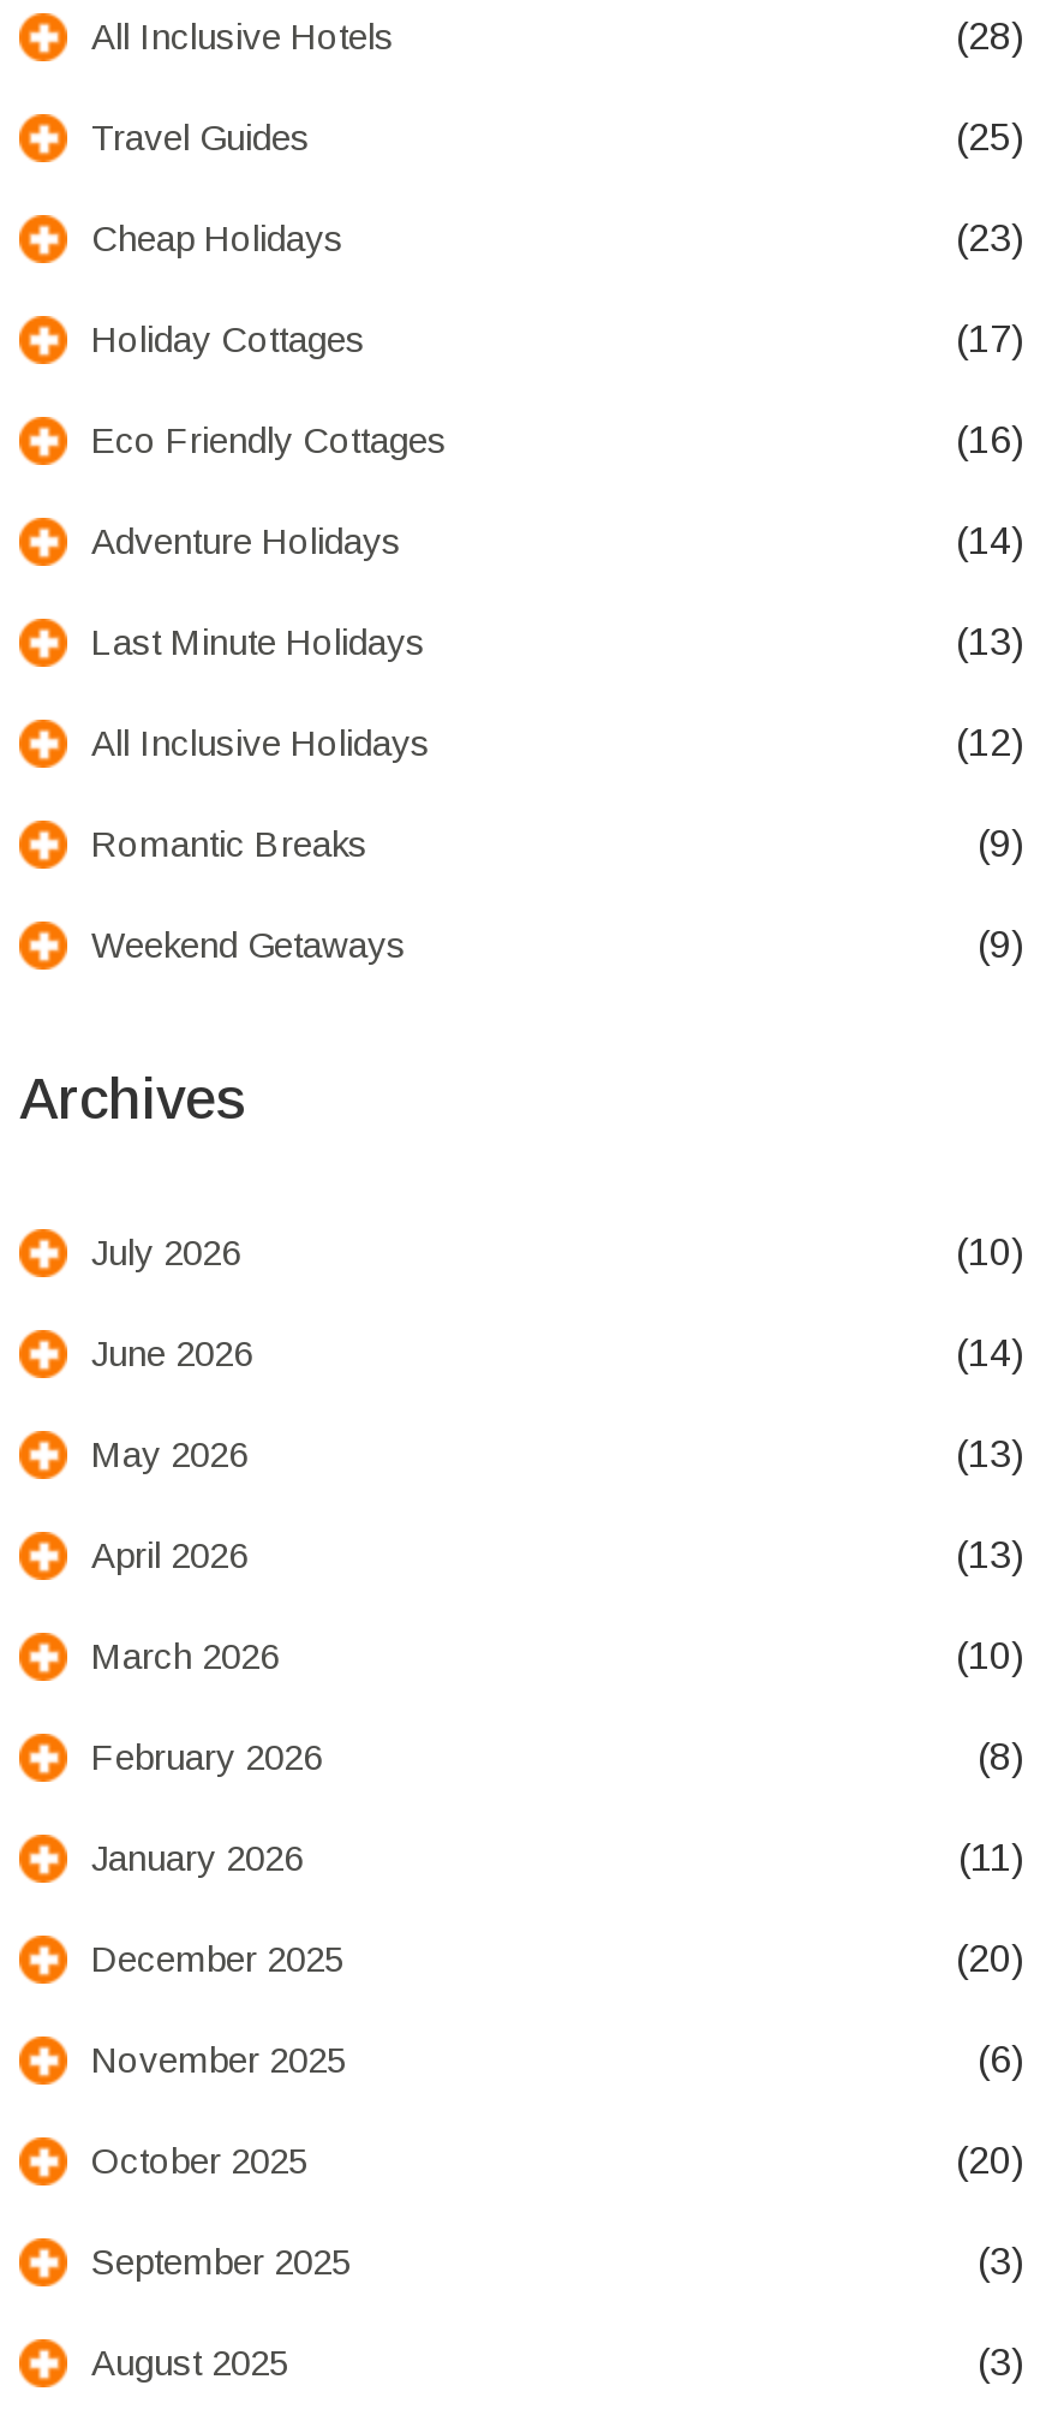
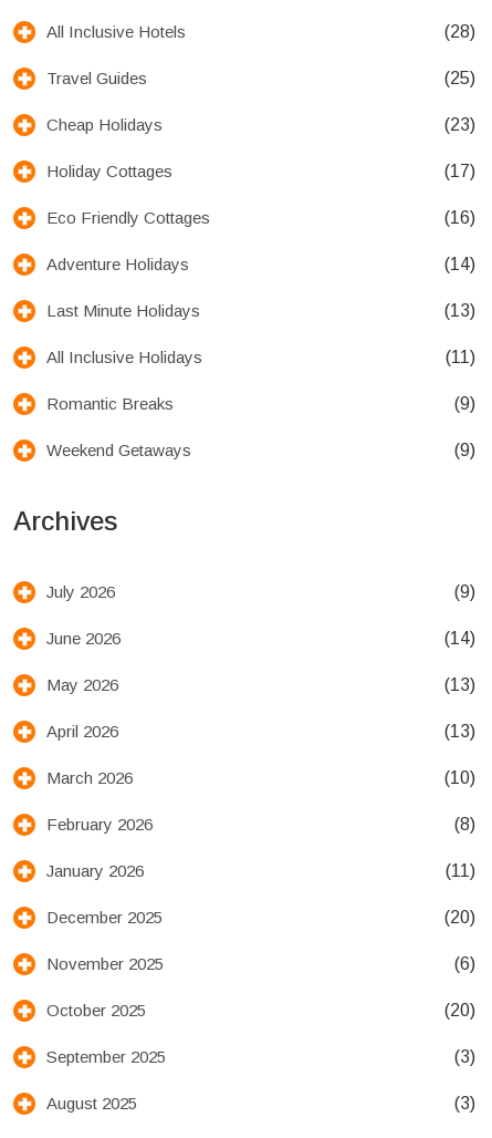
[956,721,1023,762] (12) -> [446,347,475,366] (11)
[956,1230,1023,1271] (10) -> [454,582,475,601] (9)

